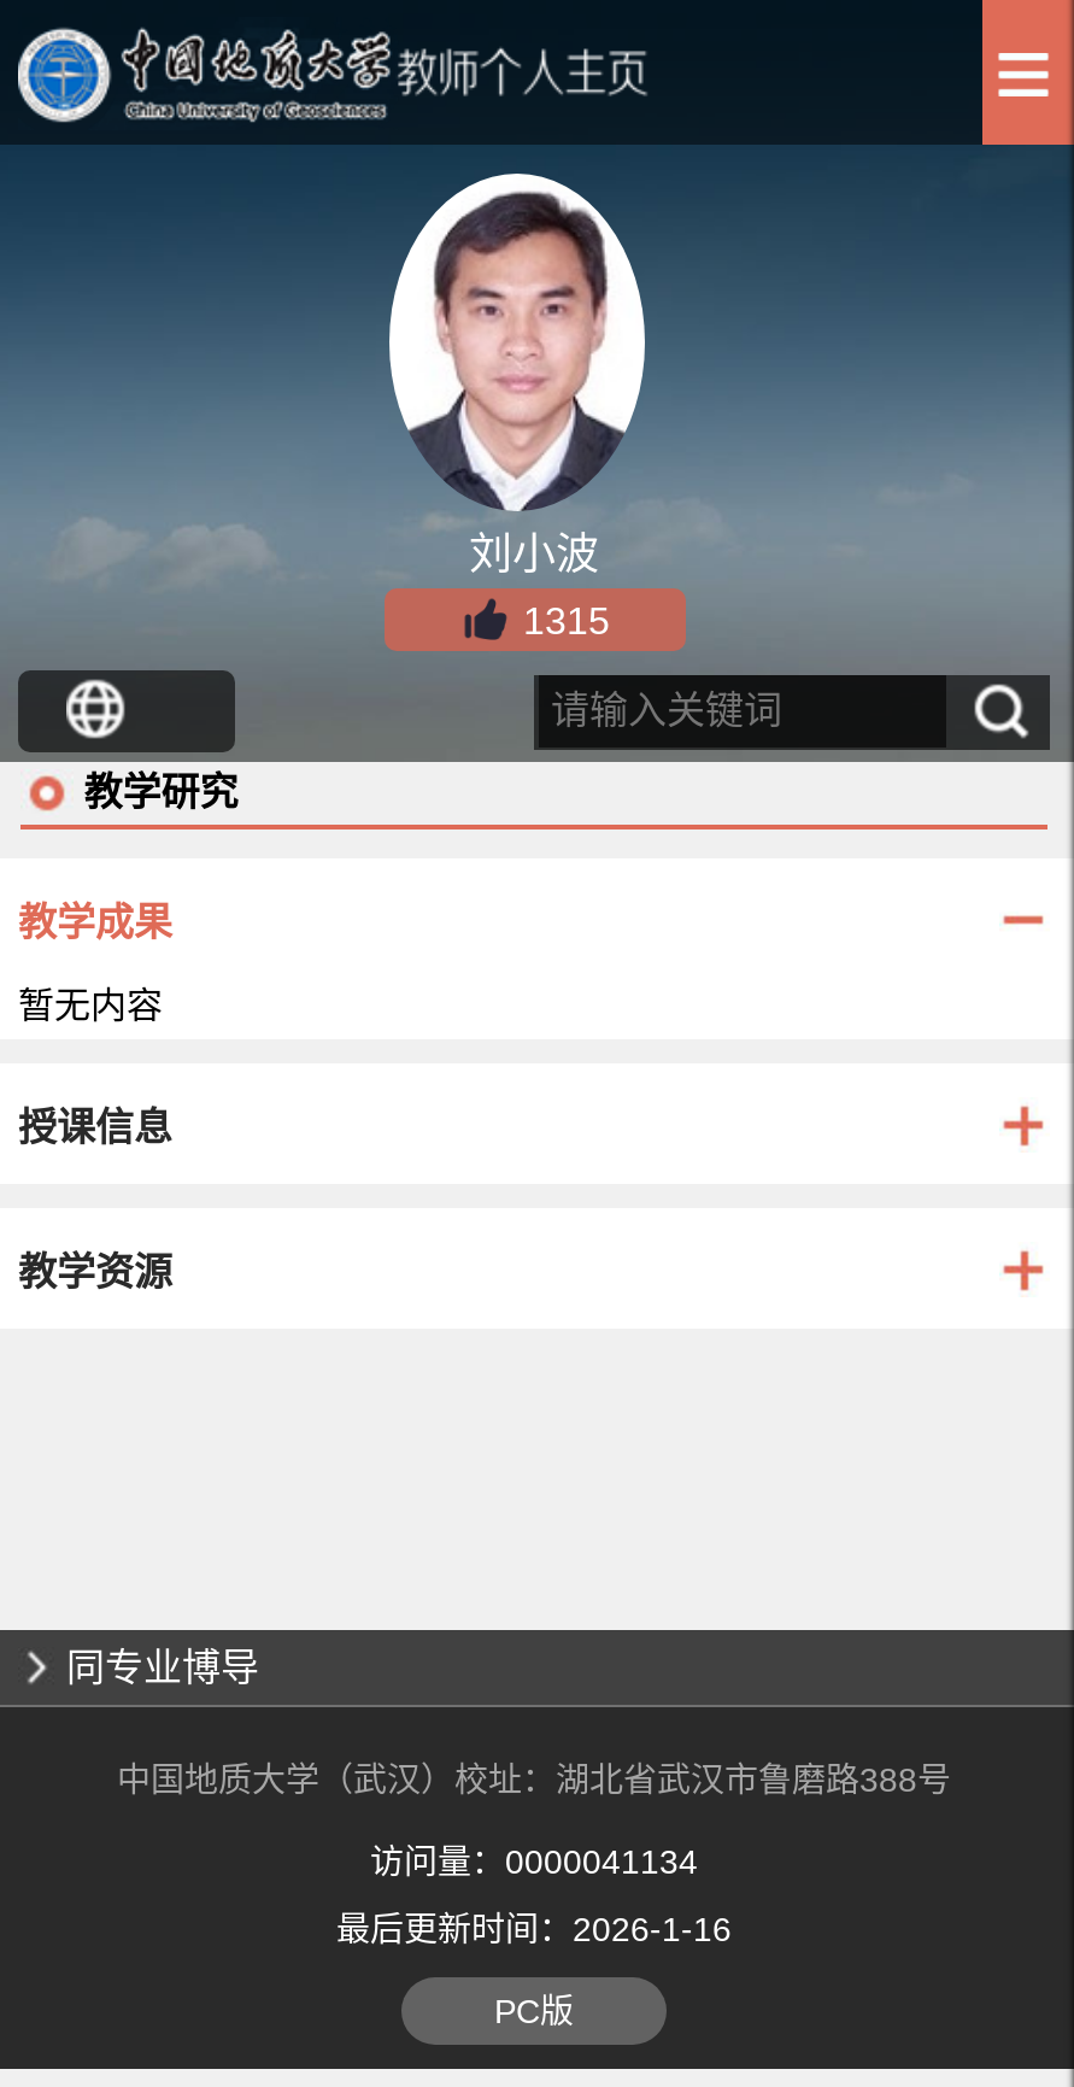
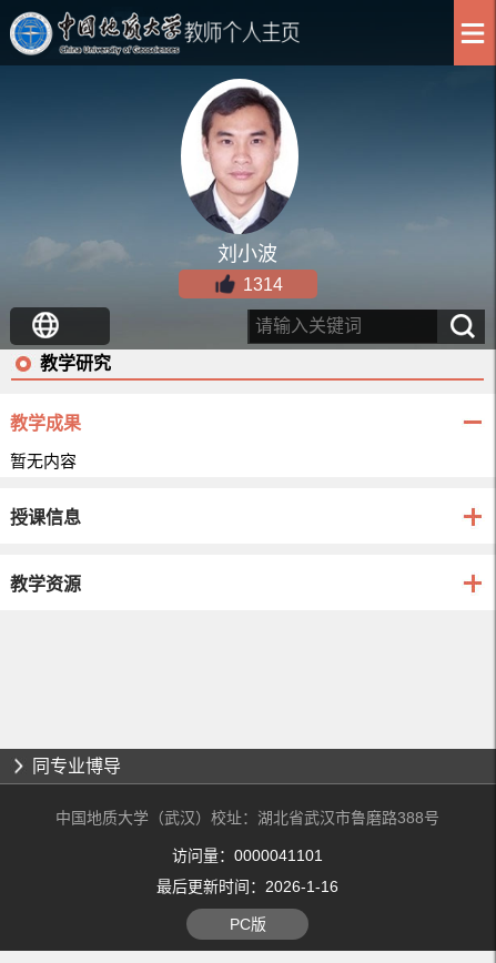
[523,600,610,641] 1315 -> [242,275,282,294] 1314
[370,1842,698,1881] 访问量：0000041134 -> [172,847,323,864] 访问量：0000041101

